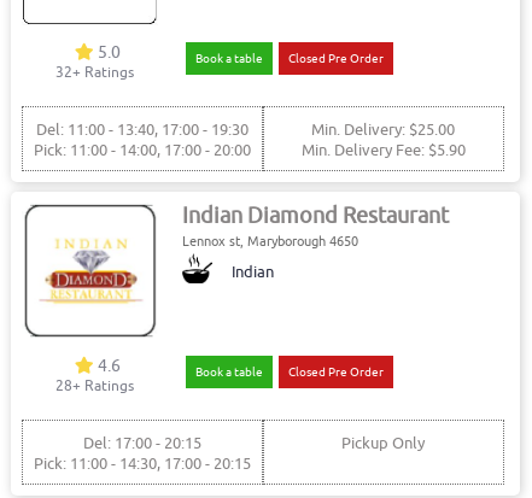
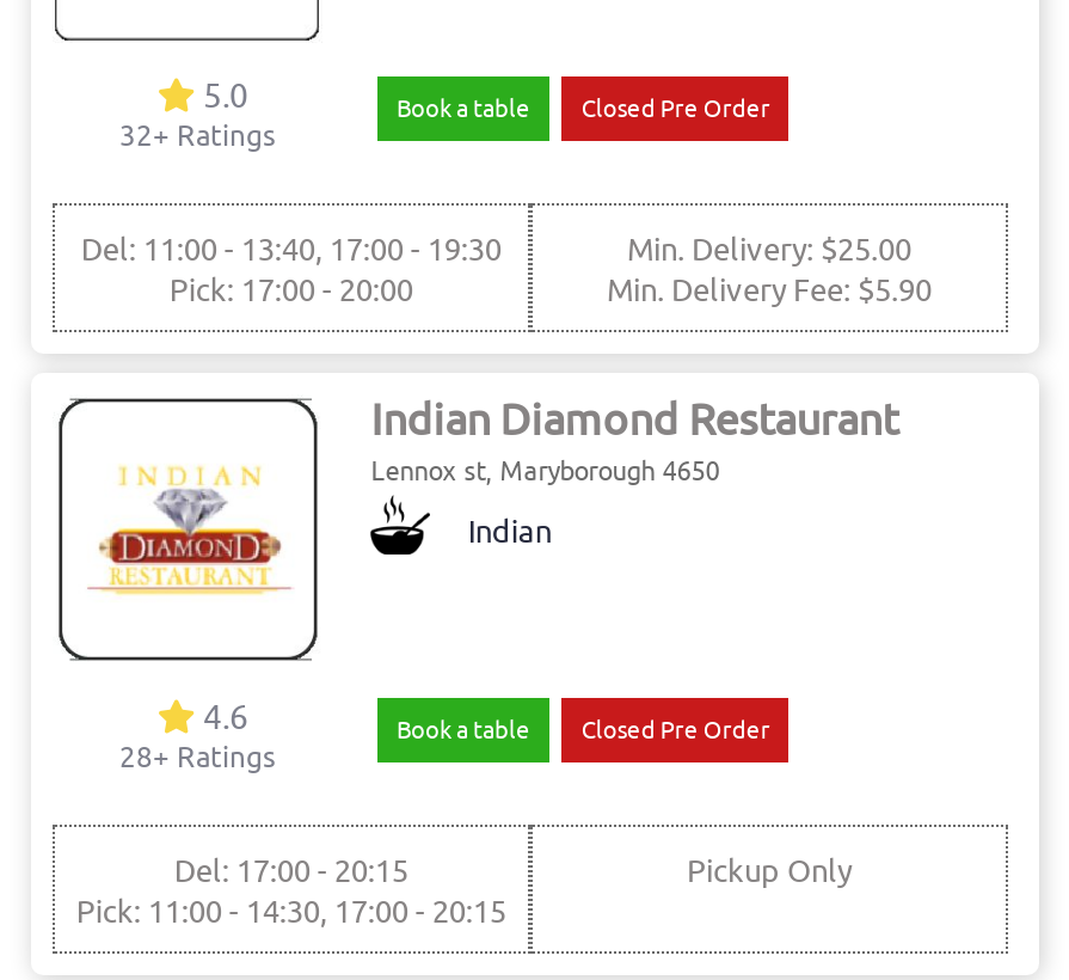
[34,140,251,160] Pick: 11:00 - 14:00, 17:00 - 20:00 -> [169,270,413,311] Pick: 17:00 - 20:00

